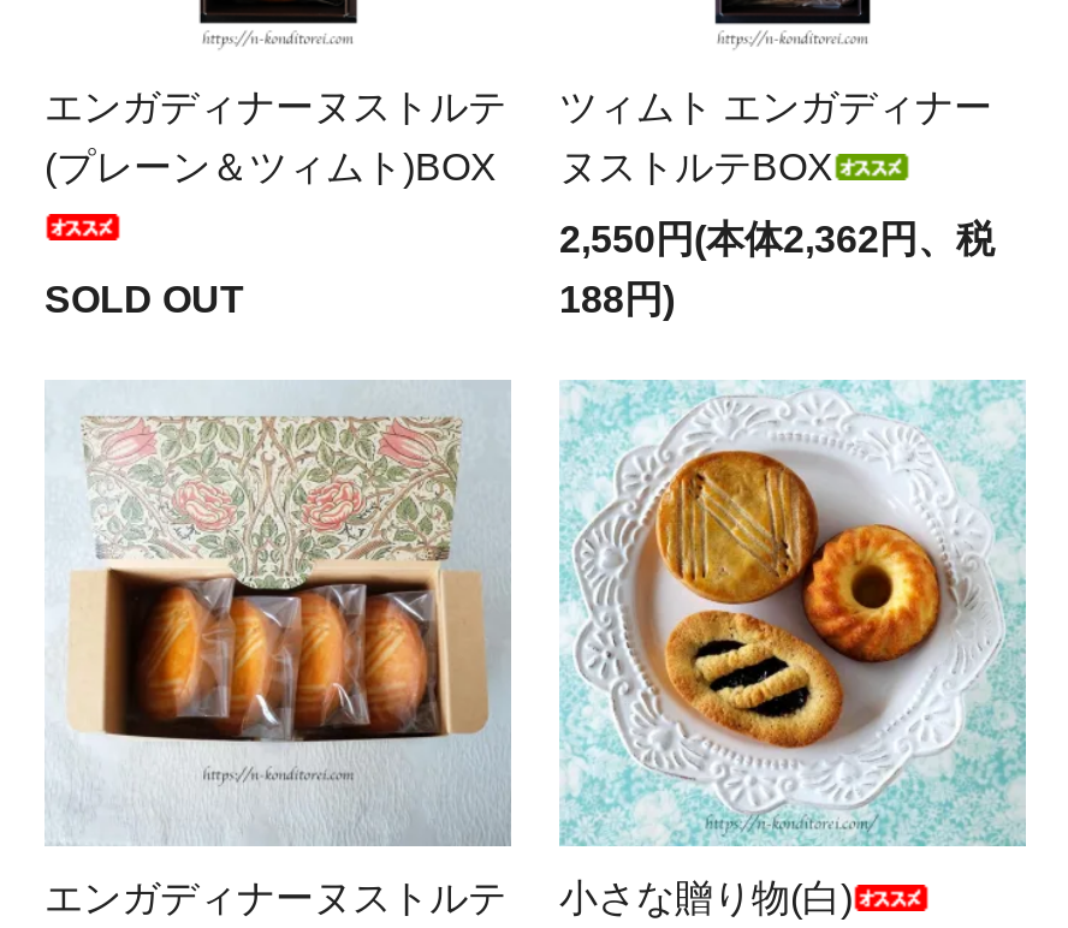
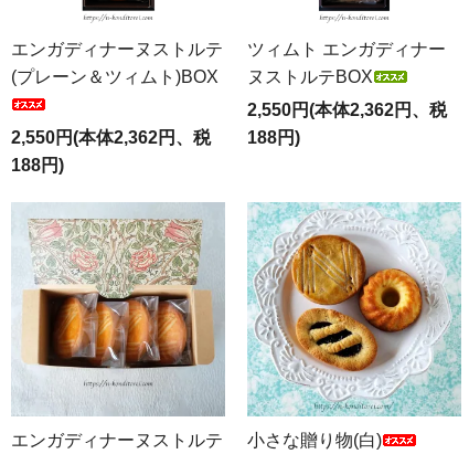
[44,279,244,320] SOLD OUT -> [11,128,211,174] 2,550円(本体2,362円、税 | 188円)

